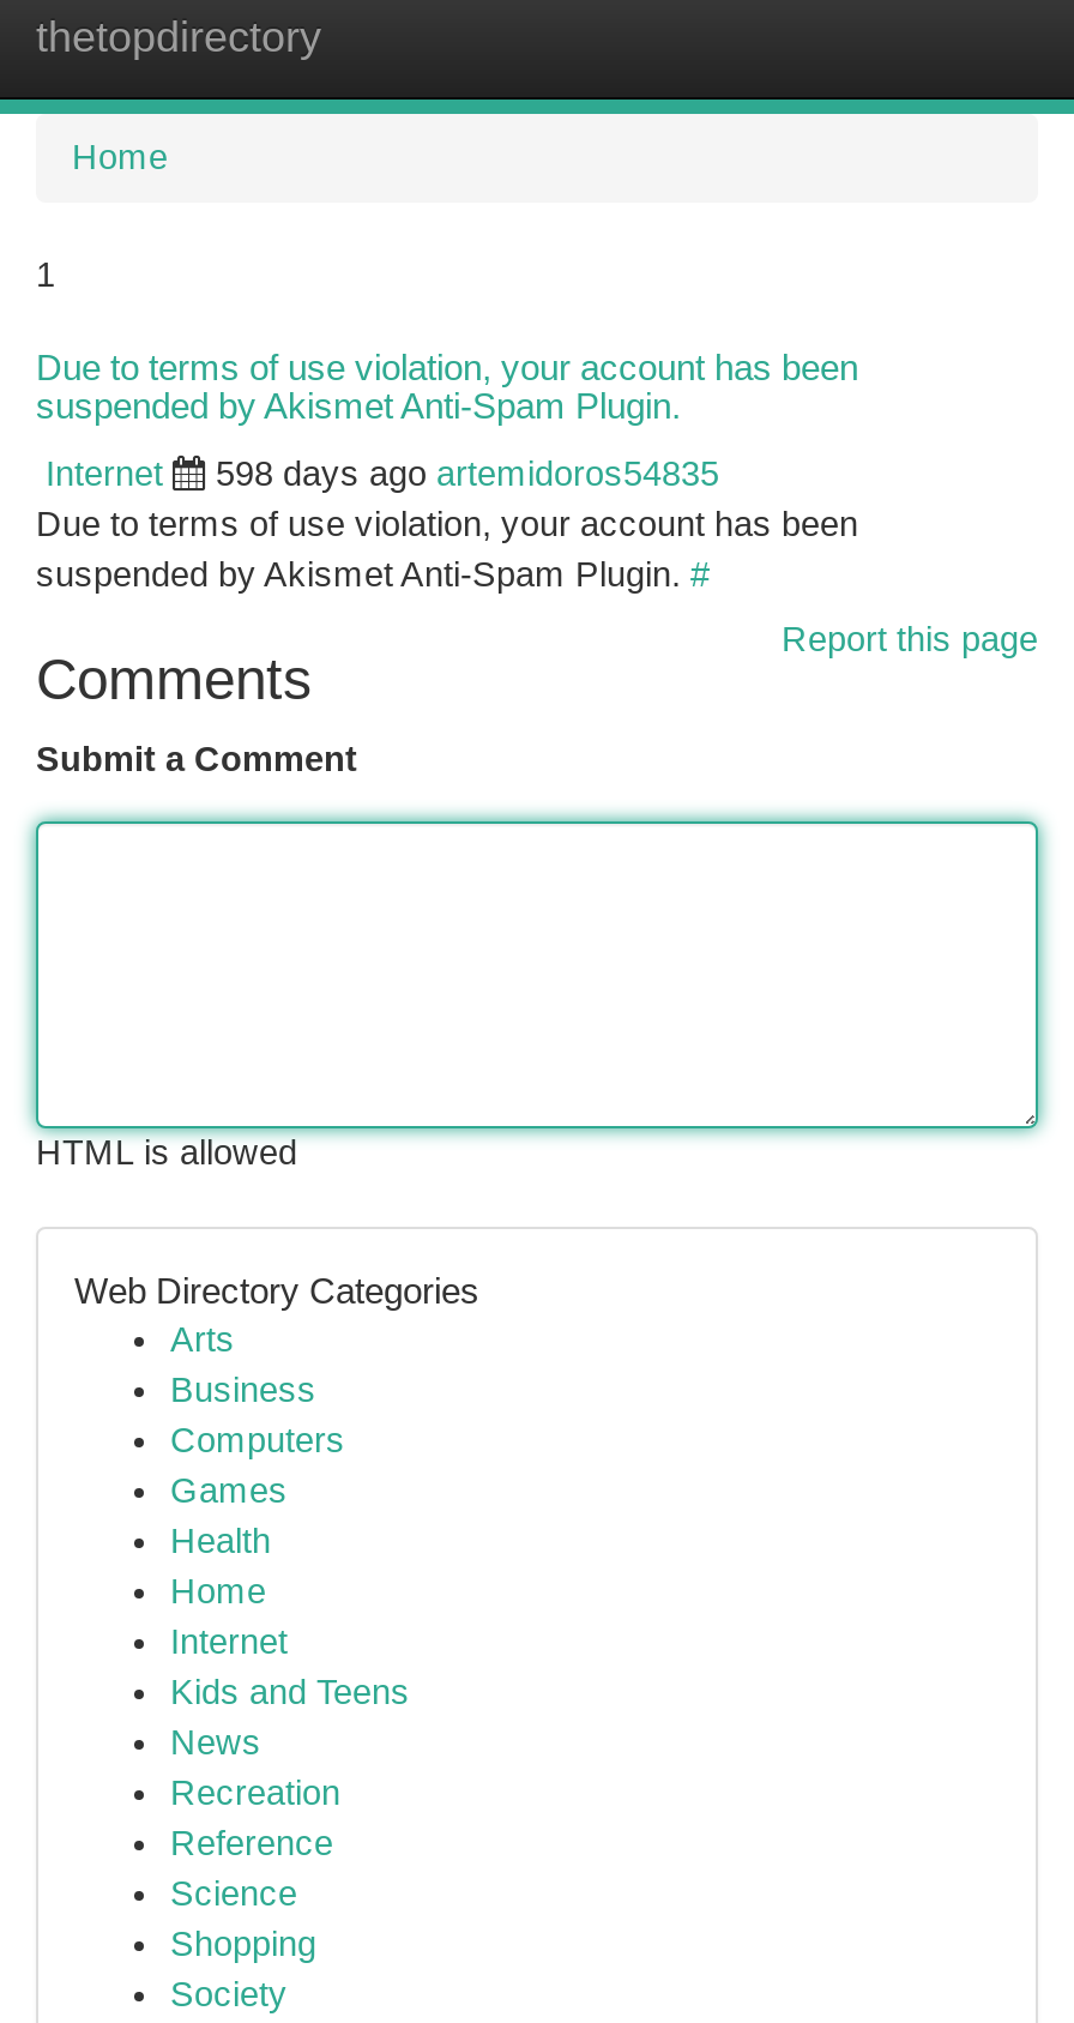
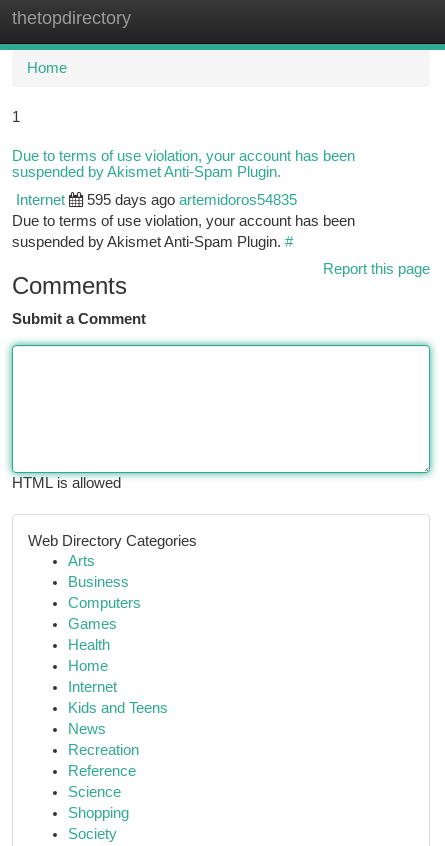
[216,454,719,493] 598 days ago artemidoros54835 -> [87,192,297,208] 595 days ago artemidoros54835

